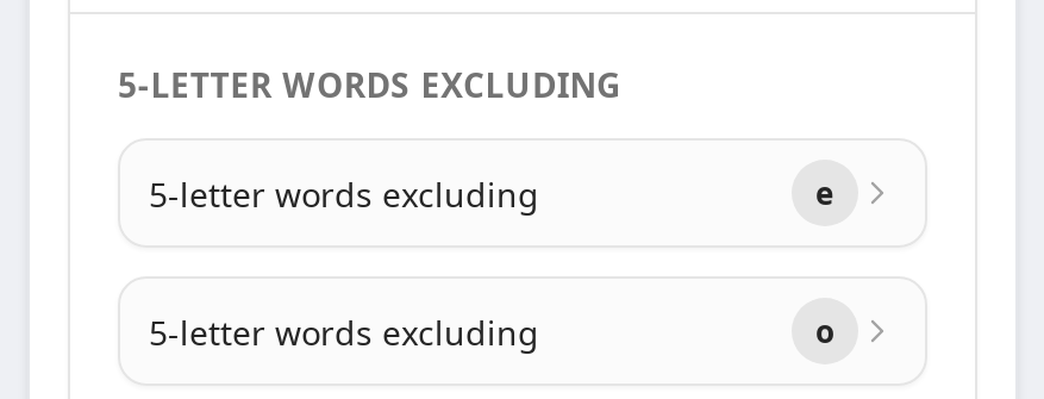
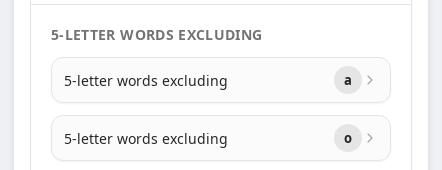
[815,170,834,213] e -> [344,70,352,88] a

